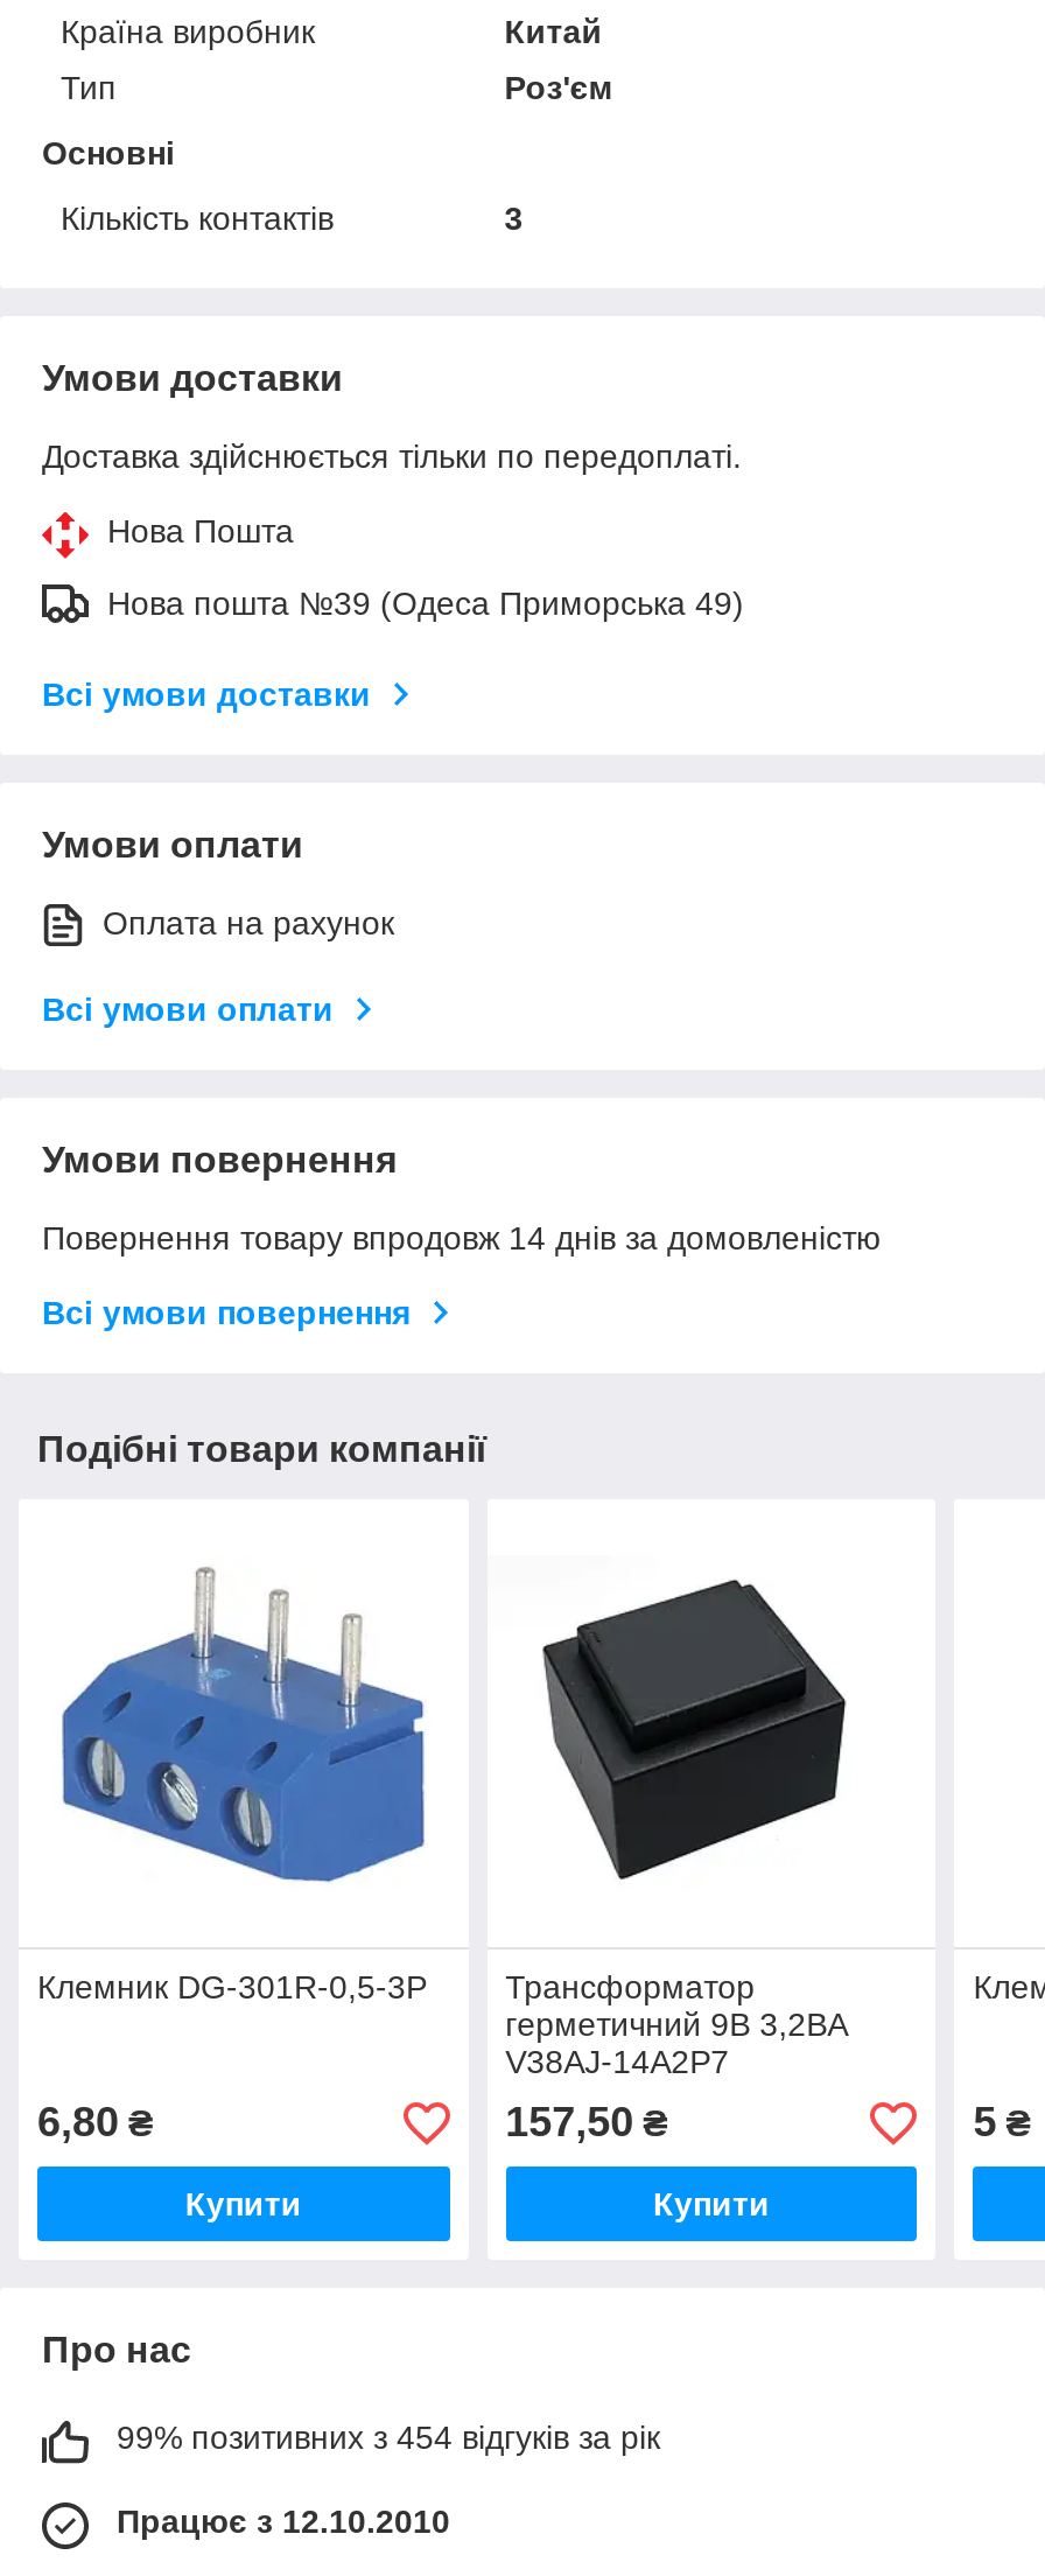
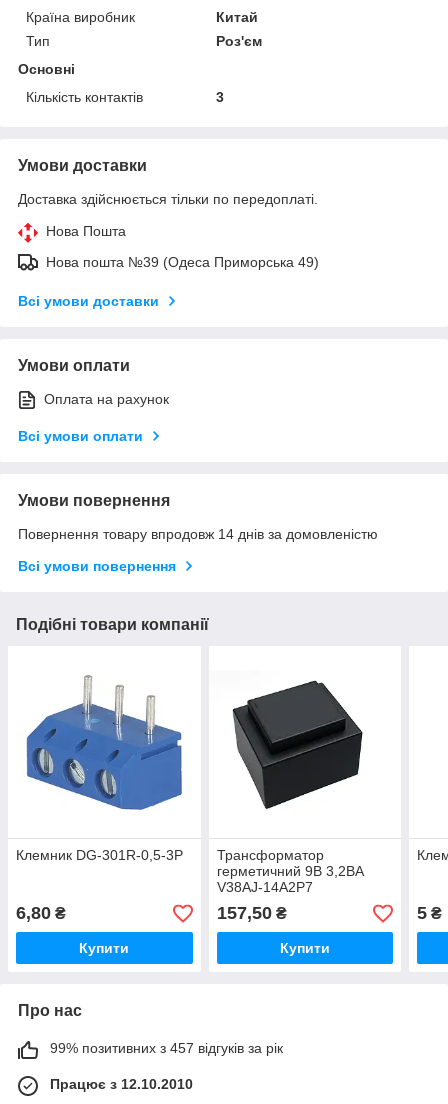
[117,2419,660,2457] 99% позитивних з 454 відгуків за рік -> [50,1040,283,1056] 99% позитивних з 457 відгуків за рік

